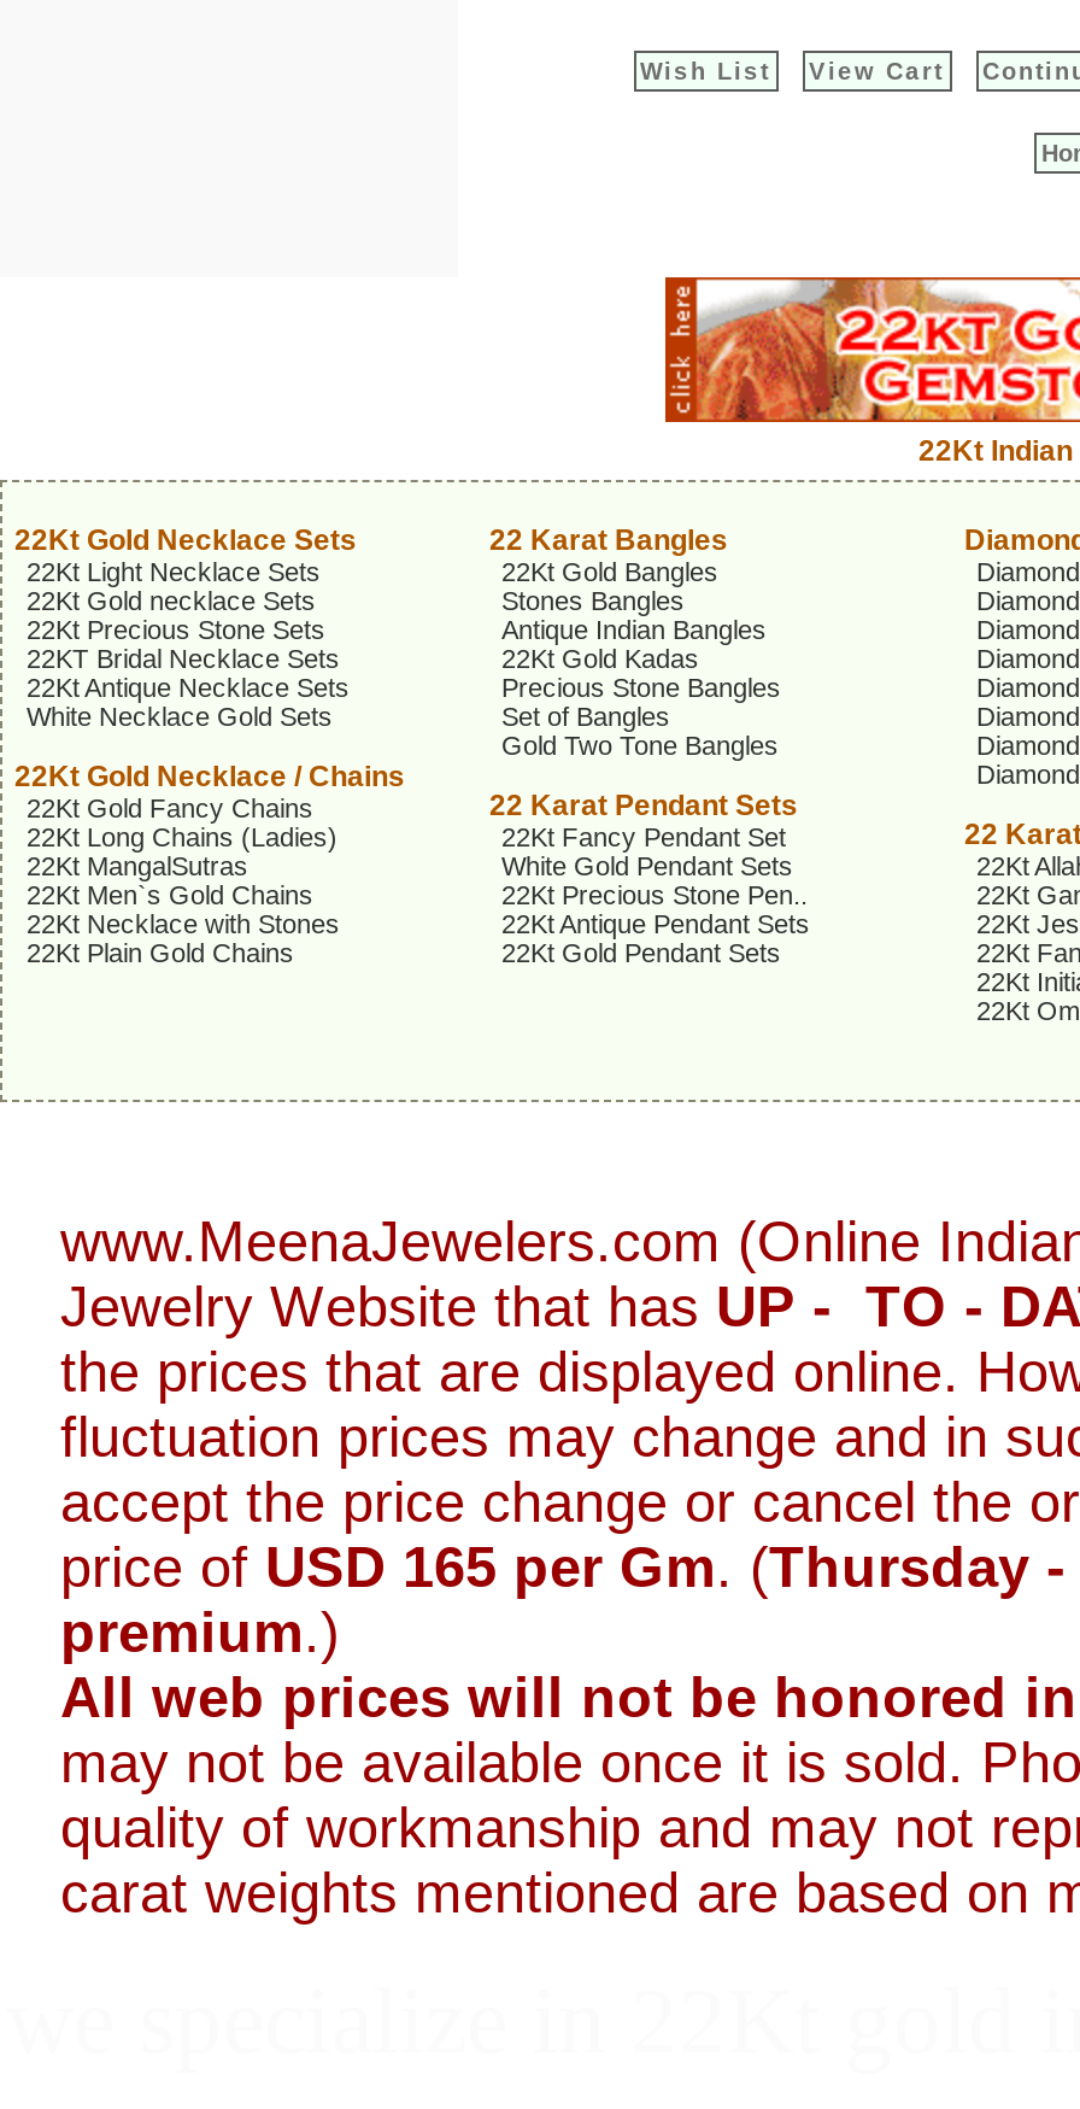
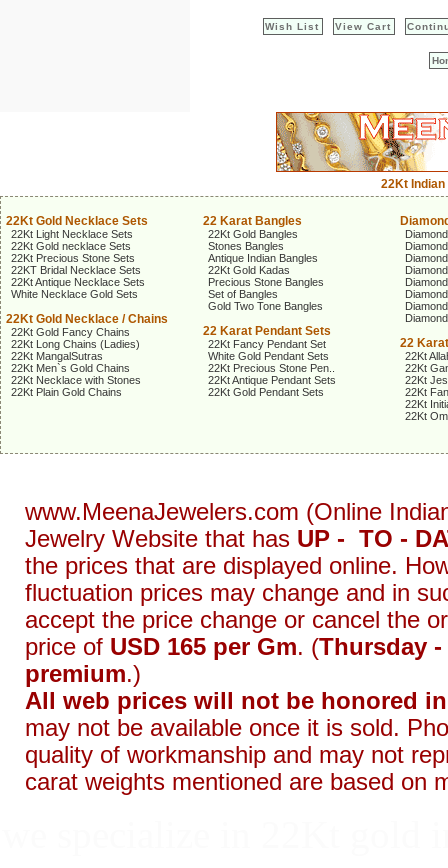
[665,277,1073,422] [image] -> [276,112,445,172] [image]

